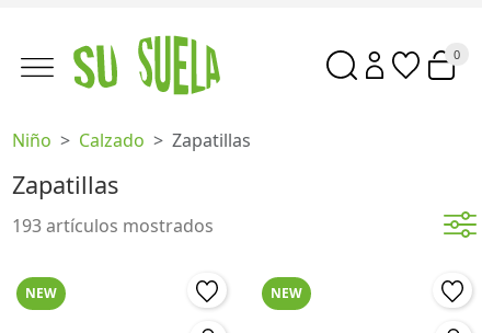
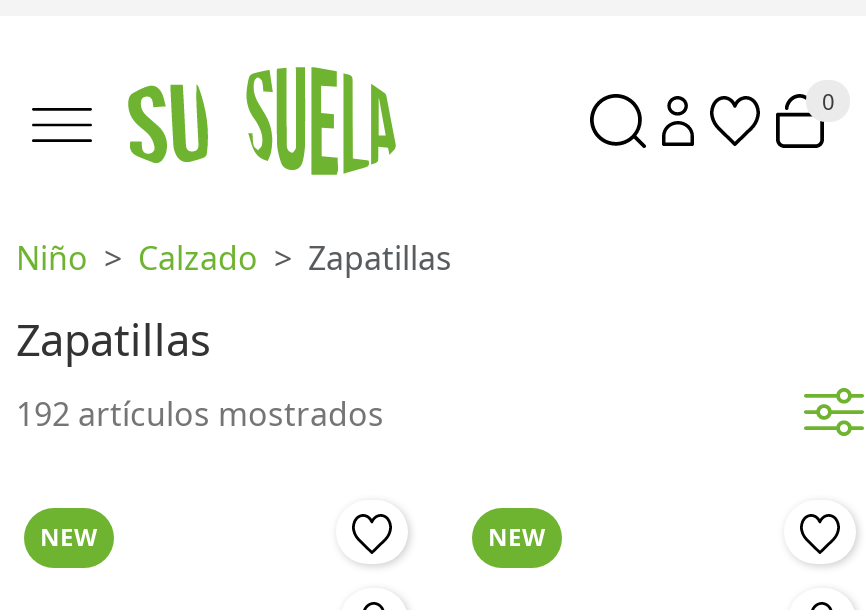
[12,213,214,237] 193 artículos mostrados -> [16,391,384,435] 192 artículos mostrados

